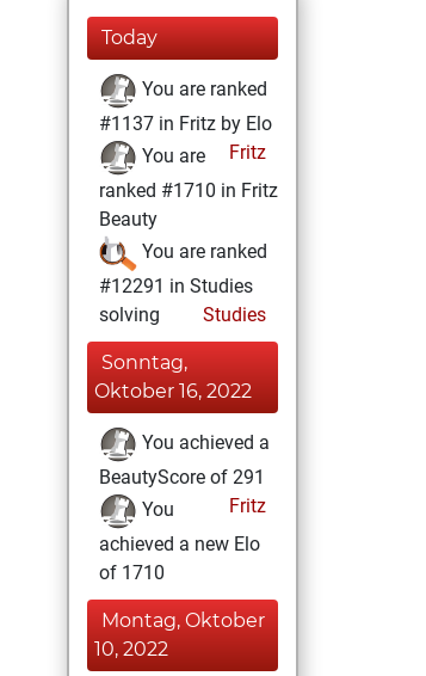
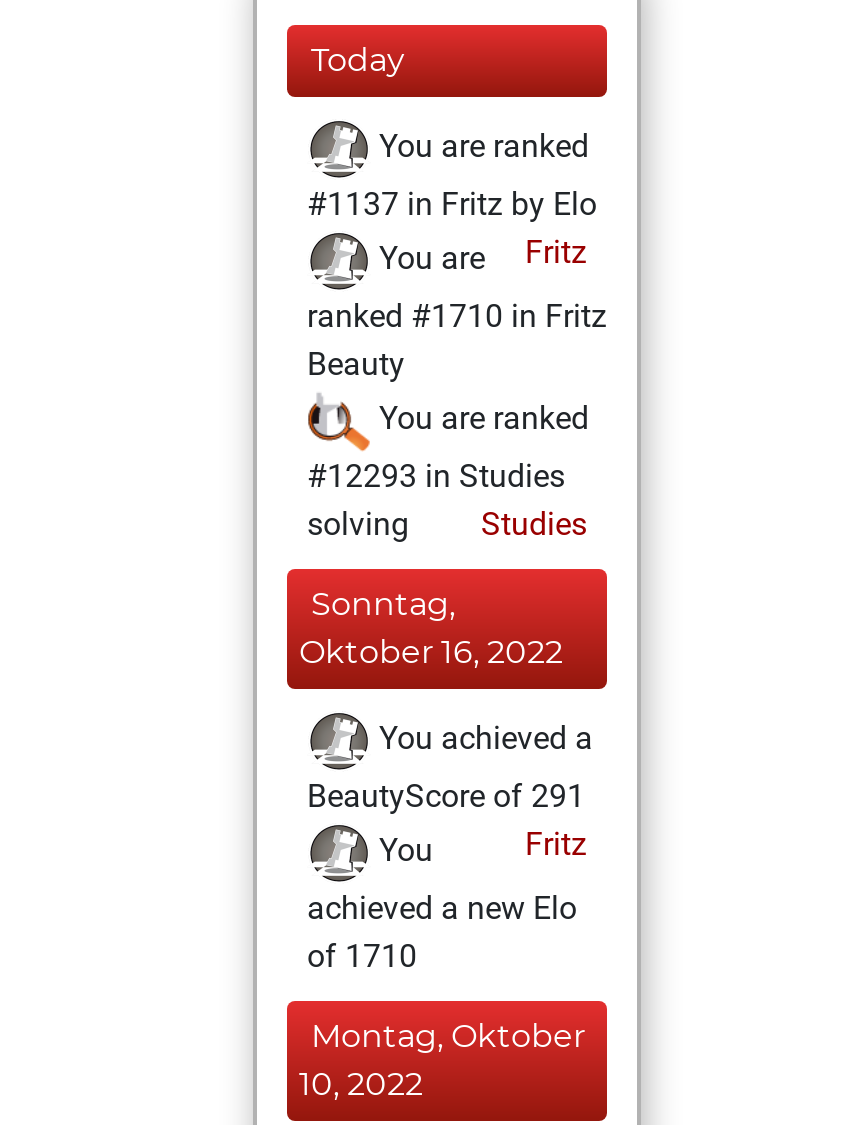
[99,275,253,297] #12291 in Studies -> [307,457,565,495] #12293 in Studies

